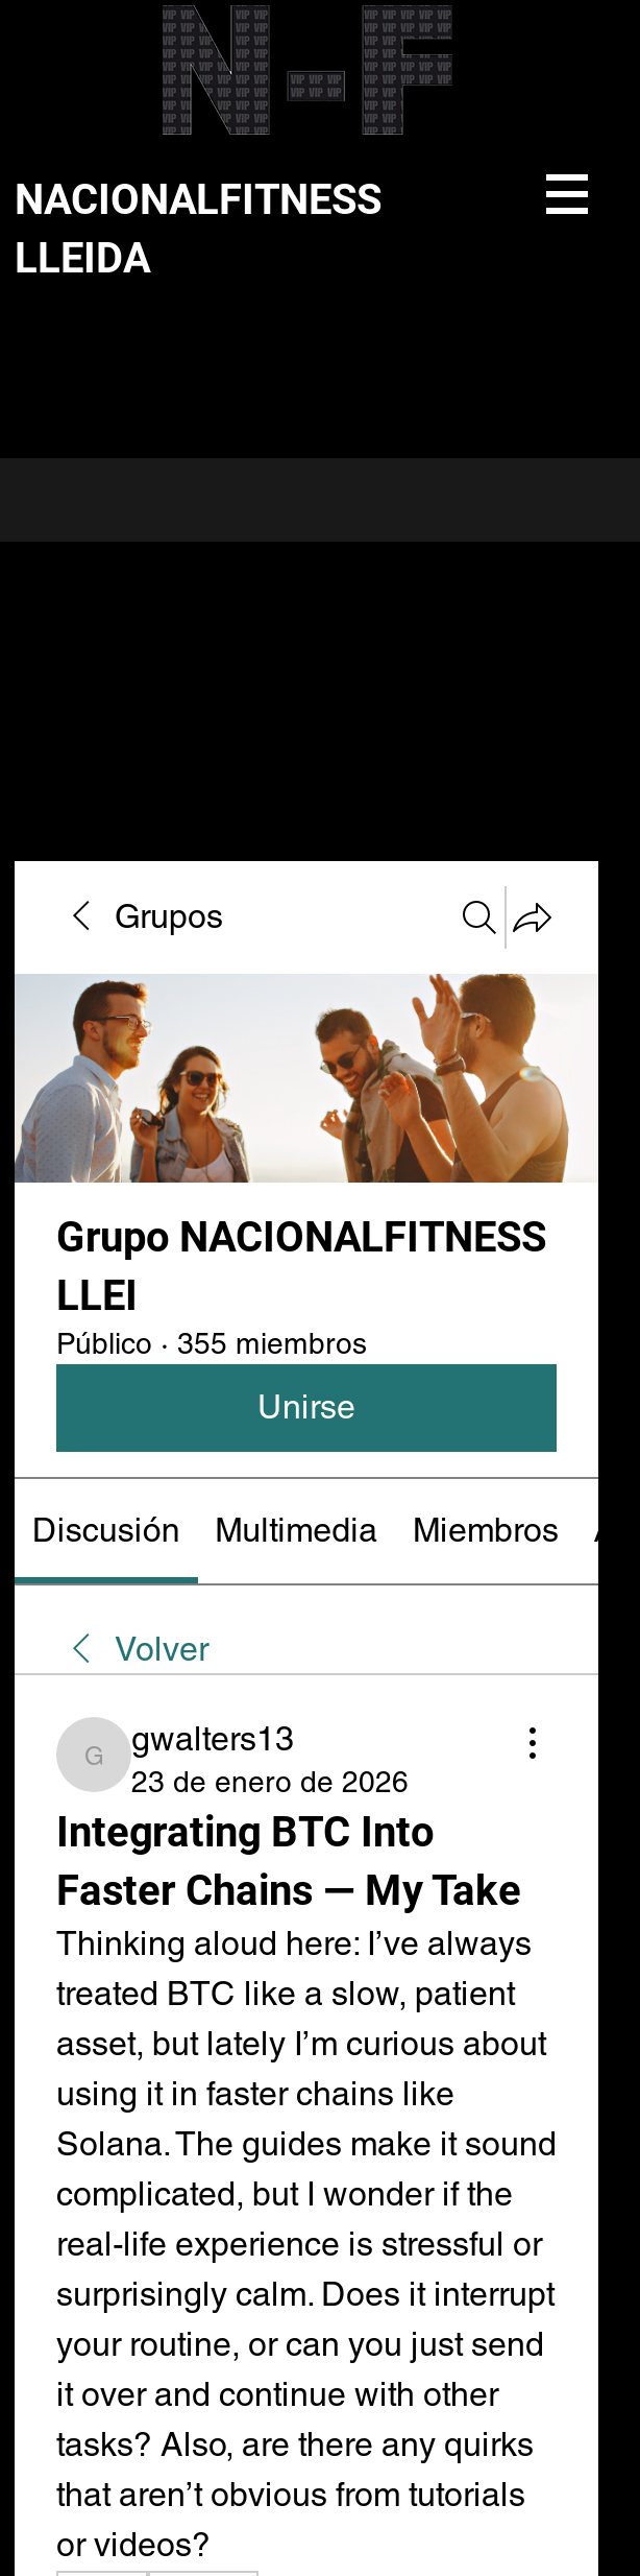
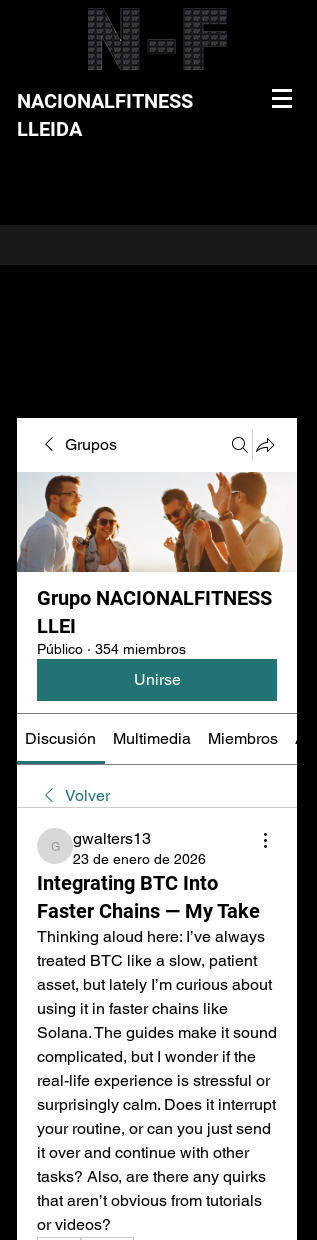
[56,1327,367,1360] Público · 355 miembros -> [37,641,186,657] Público · 354 miembros

